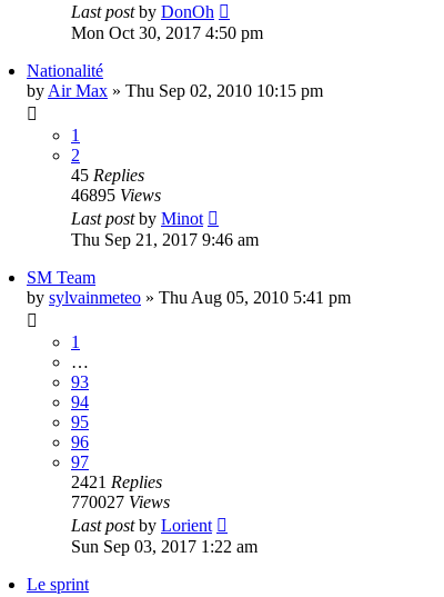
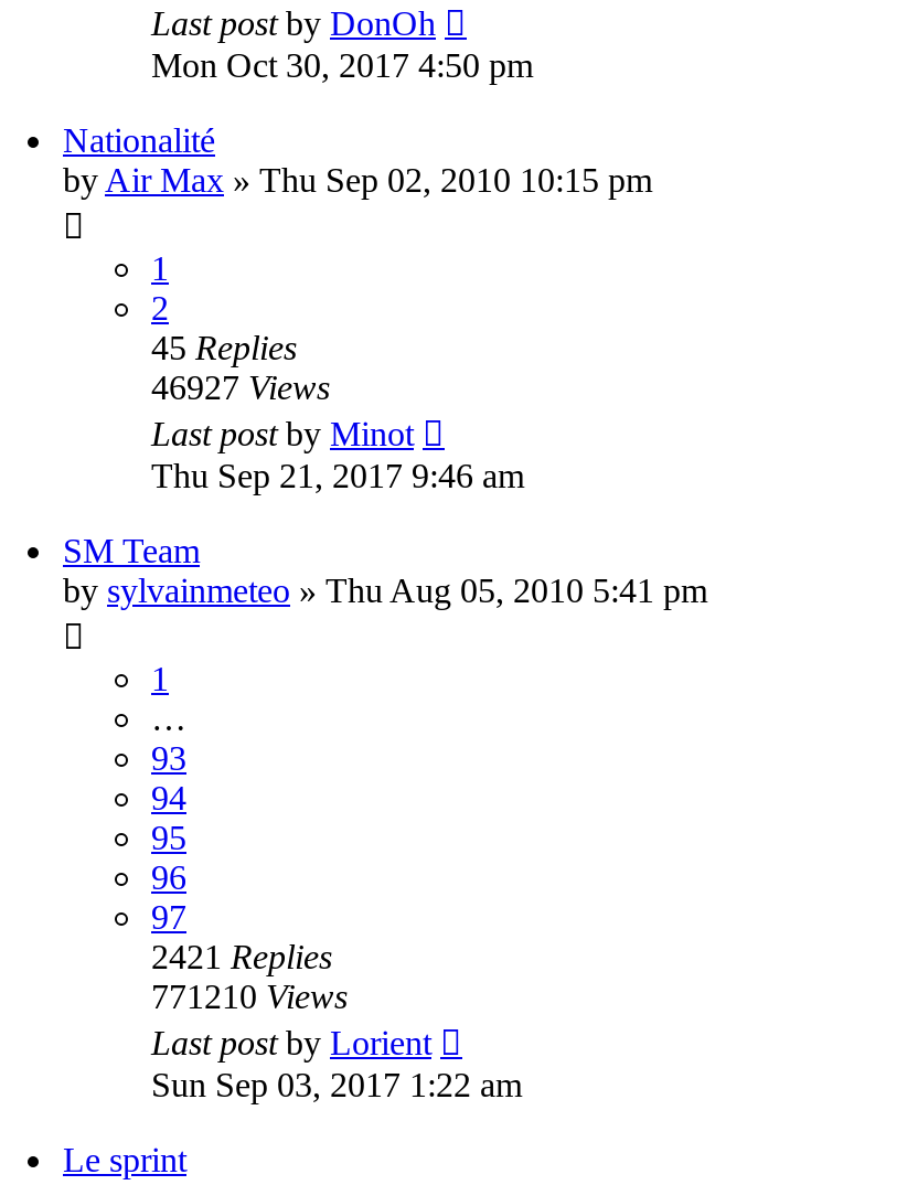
[71,186,161,205] 46895 Views -> [151,369,330,407] 46927 Views
[71,493,170,512] 770027 Views -> [151,978,348,1016] 771210 Views

